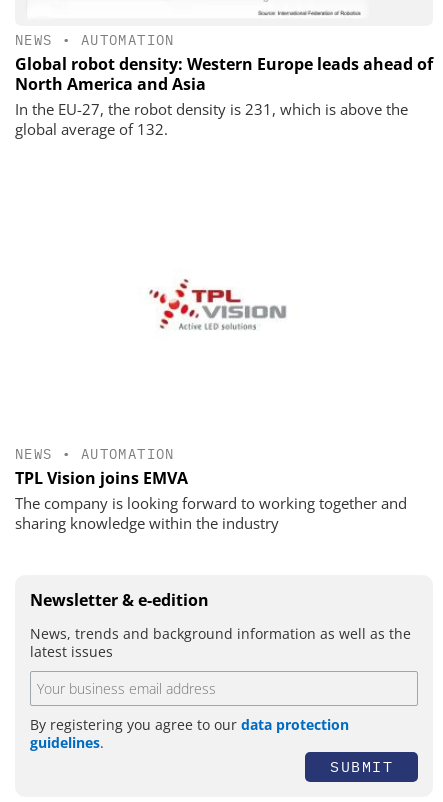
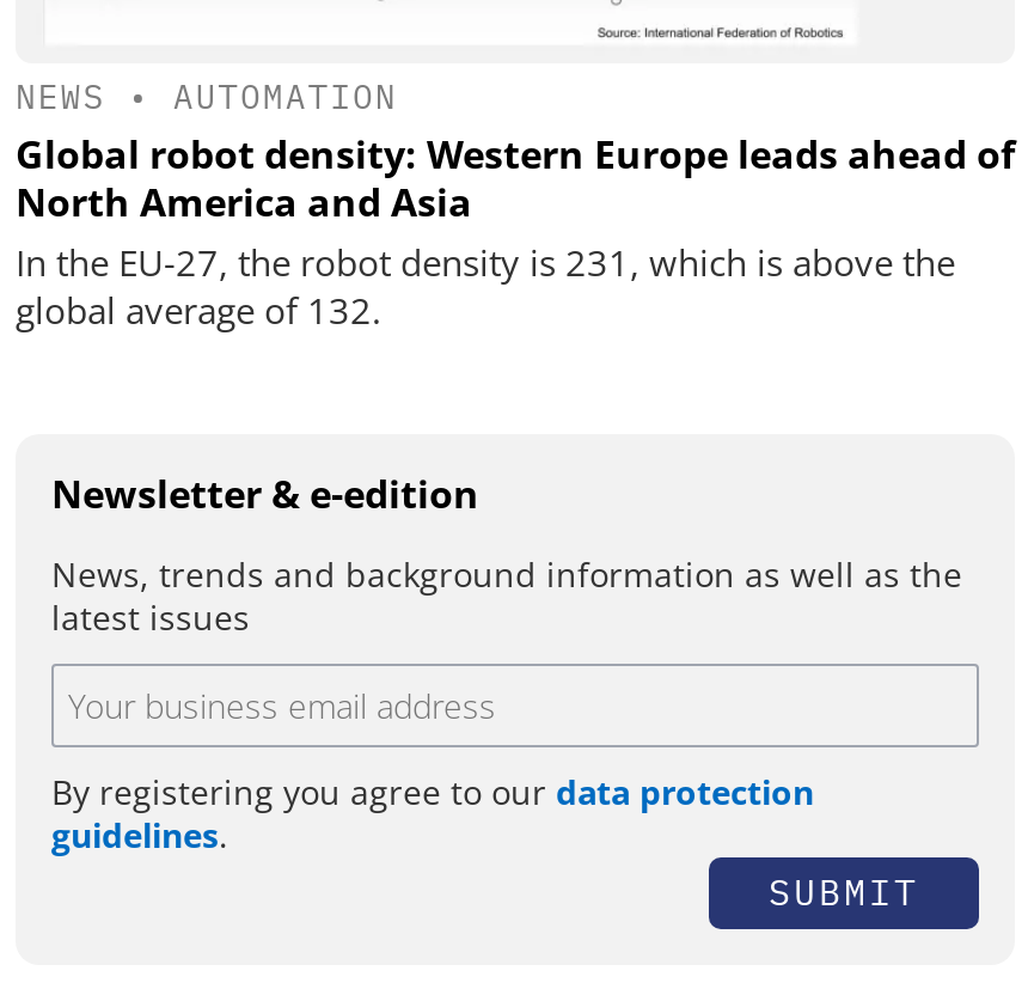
[149,277,286,330] [image] -> none
[15,444,407,533] NEWS • AUTOMATION | TPL Vision joins EMVA | The company is looking forward to working together and | sharing knowledge within the industry -> none

